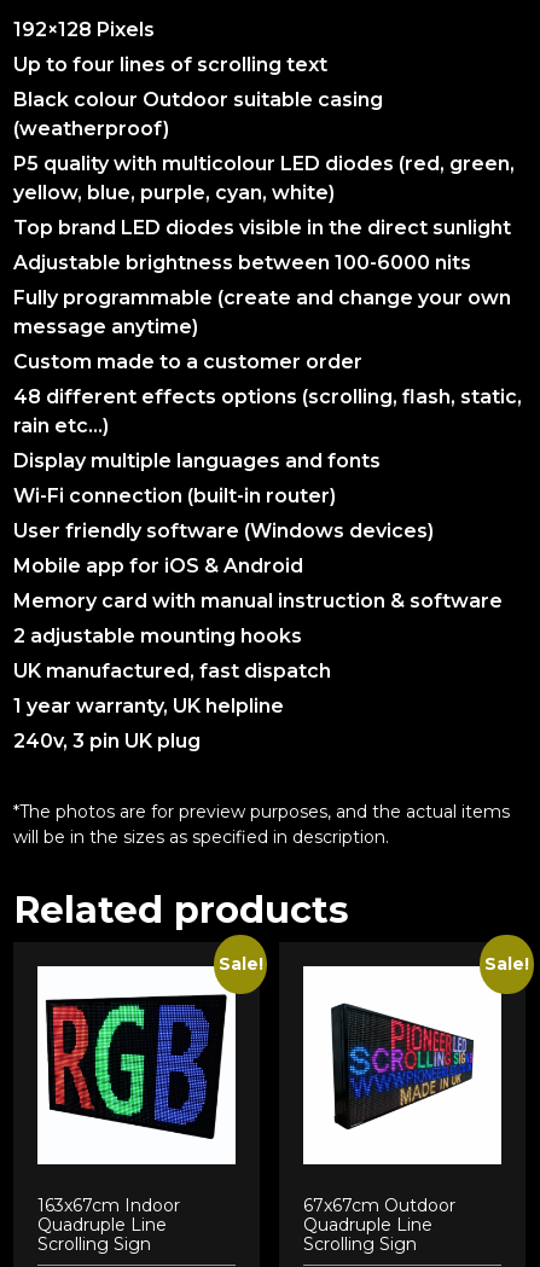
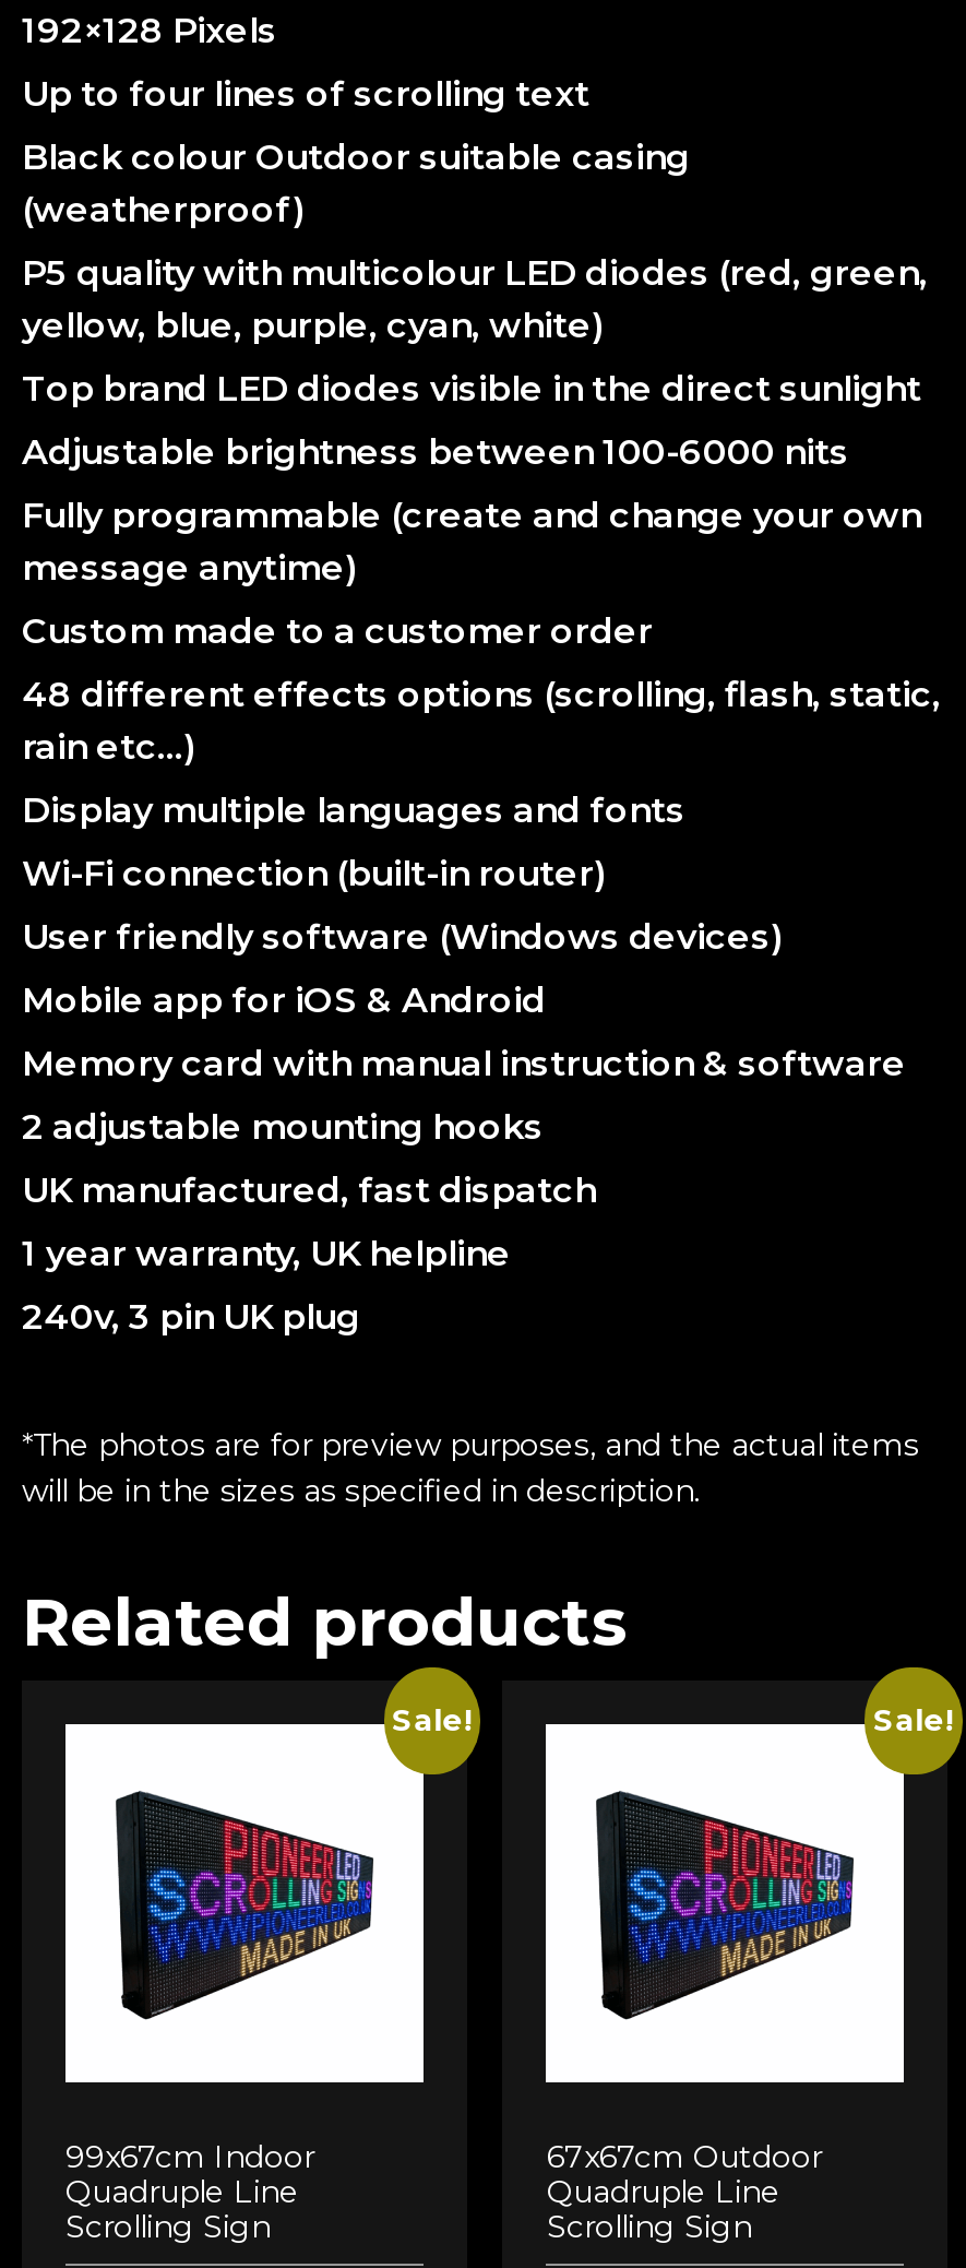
[45,993,228,1140] [image] -> [81,1774,408,2037] [image]
[37,1194,180,1216] 163x67cm Indoor -> [65,2137,314,2176] 99x67cm Indoor

